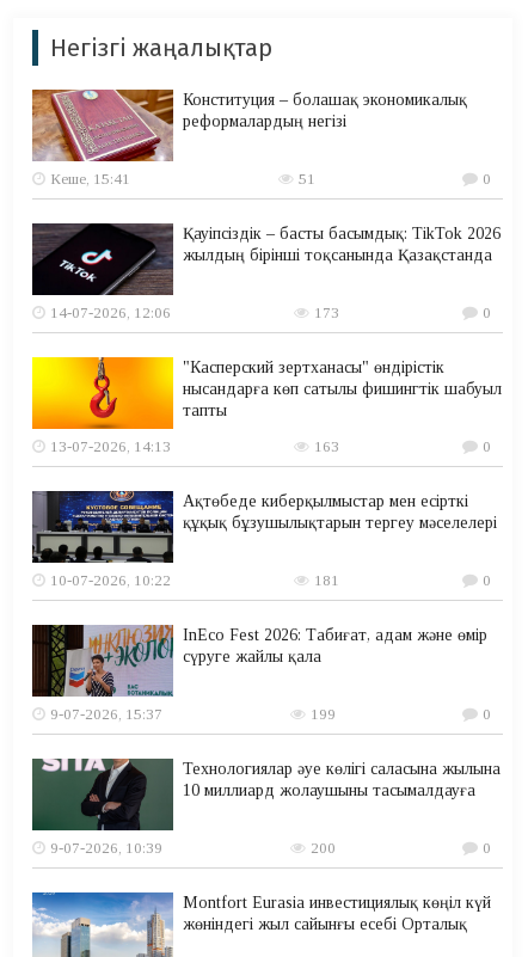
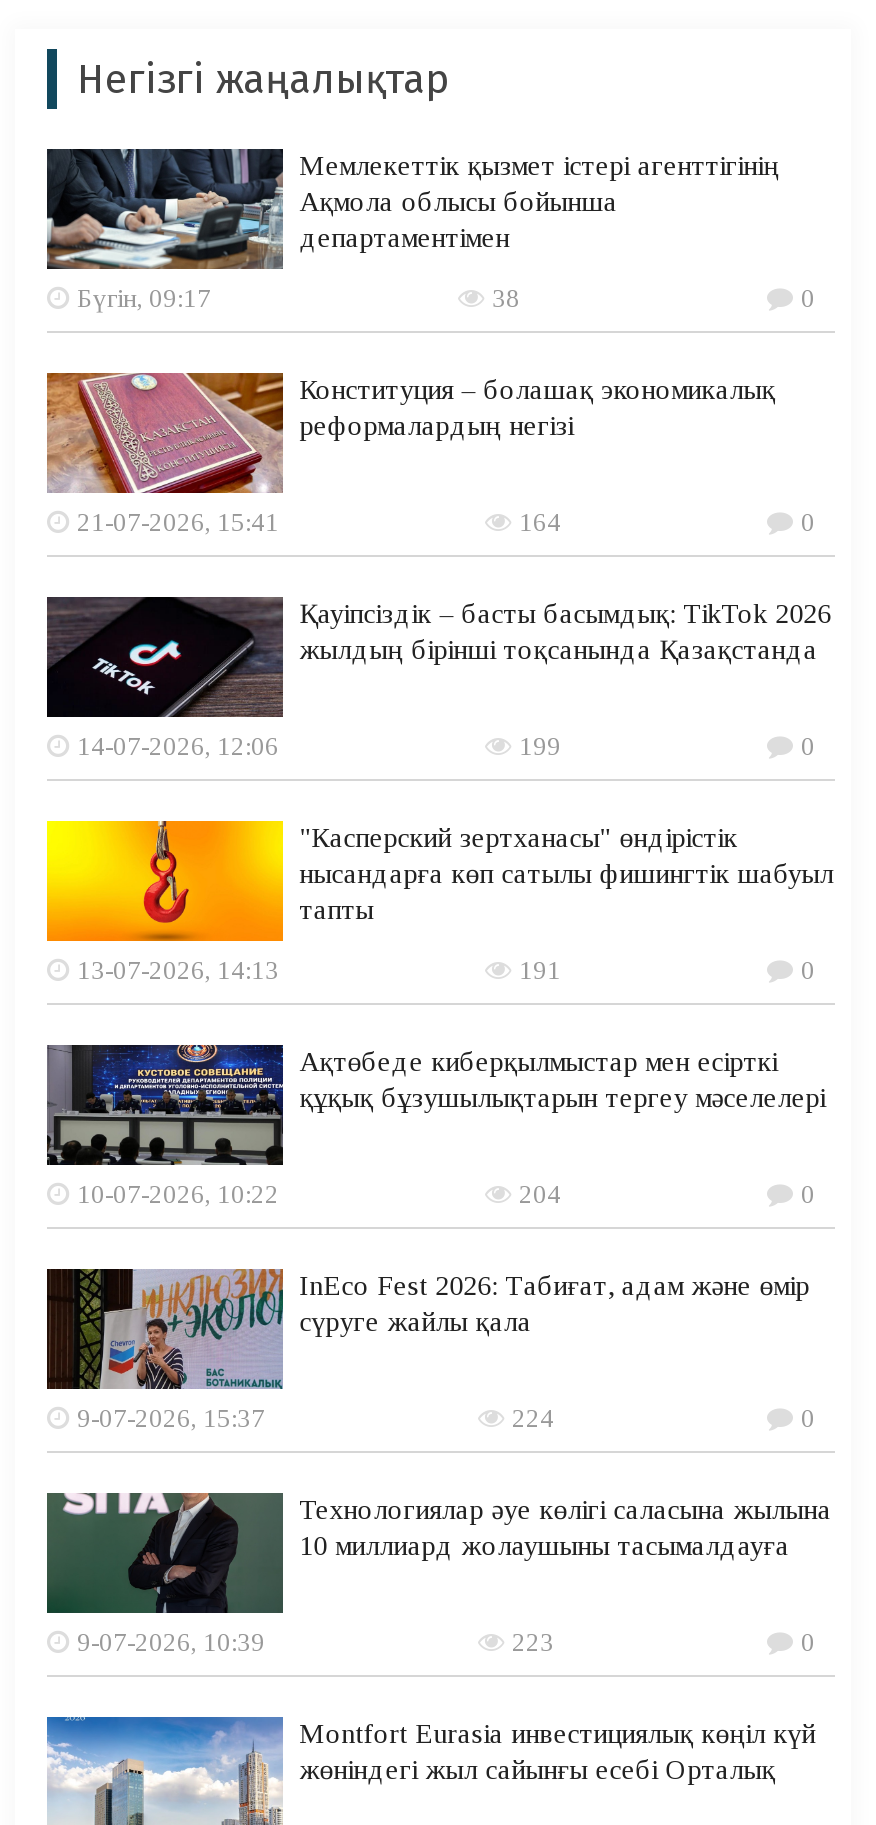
none -> [45,147,815,314] [image] | Мемлекеттік қызмет істері агенттігінің | Ақмола облысы бойынша | департаментімен | Бүгін, 09:17 | 38 | 0
[50,170,315,188] Кеше, 15:41 | 51 -> [77,508,561,538] 21-07-2026, 15:41 | 164
[314,304,339,322] 173 -> [519,732,561,762] 199
[314,438,339,456] 163 -> [519,956,561,986] 191
[314,572,339,590] 181 -> [519,1180,561,1210] 204
[310,706,335,723] 199 -> [512,1404,554,1434] 224
[310,839,335,857] 200 -> [512,1628,554,1658] 223

